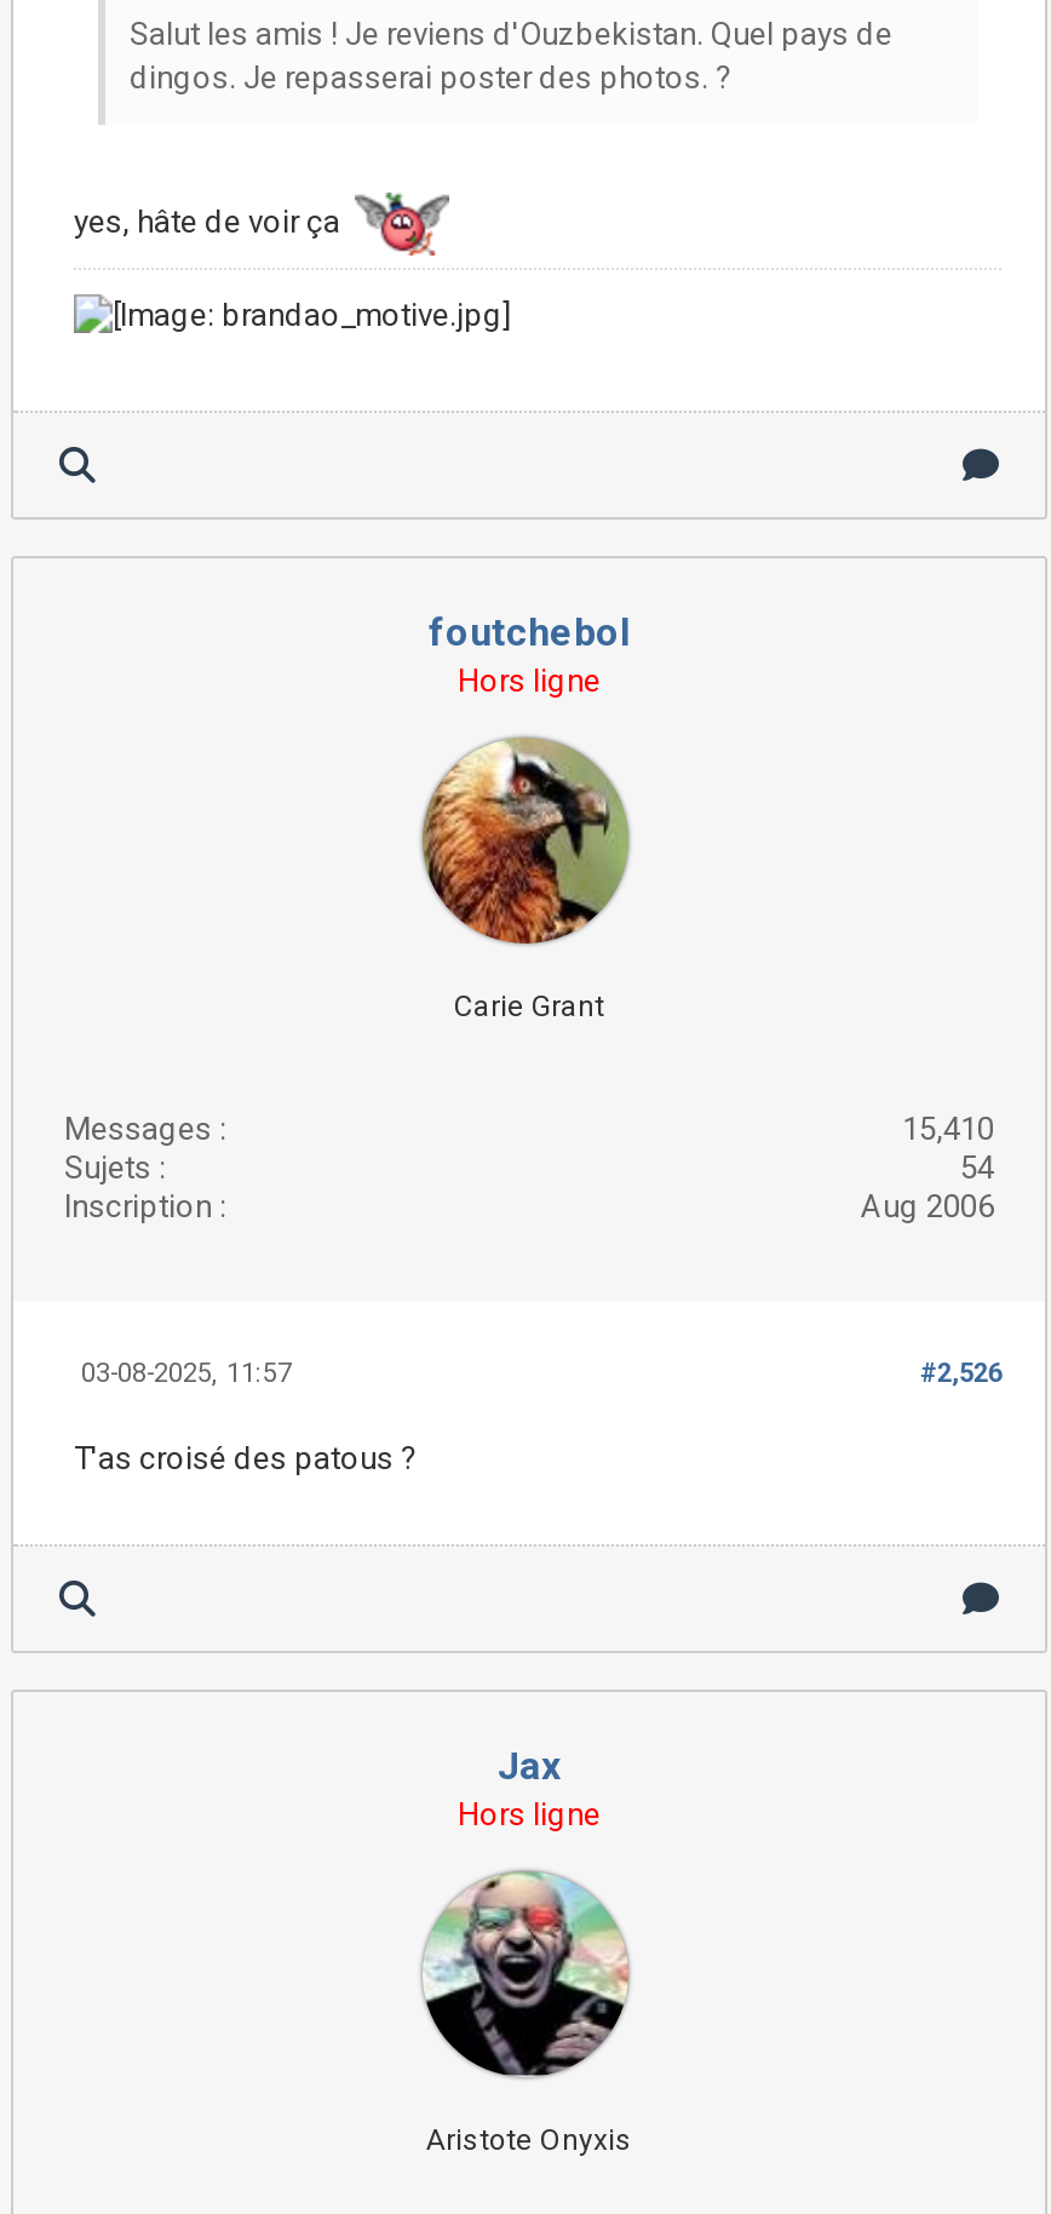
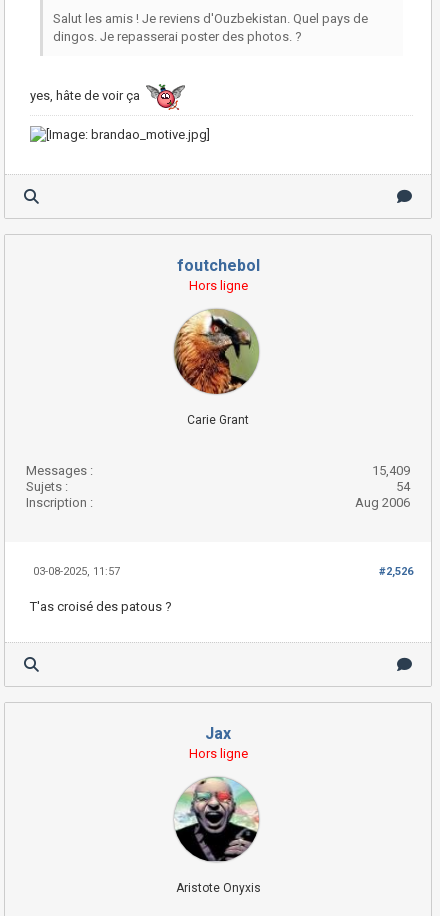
[902,1111,994,1147] 15,410 -> [372,463,410,478] 15,409

